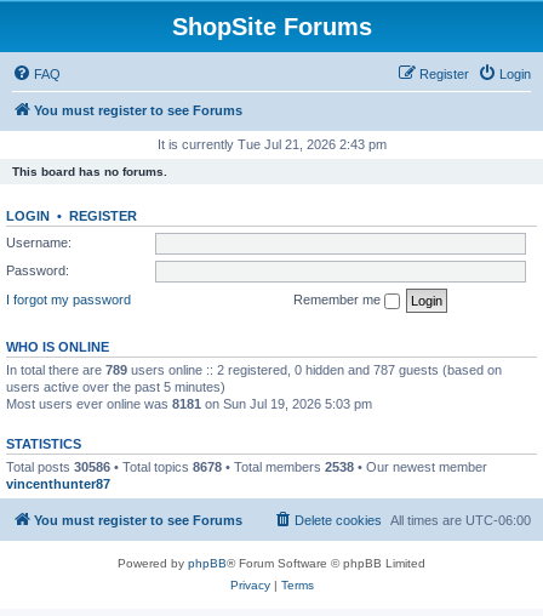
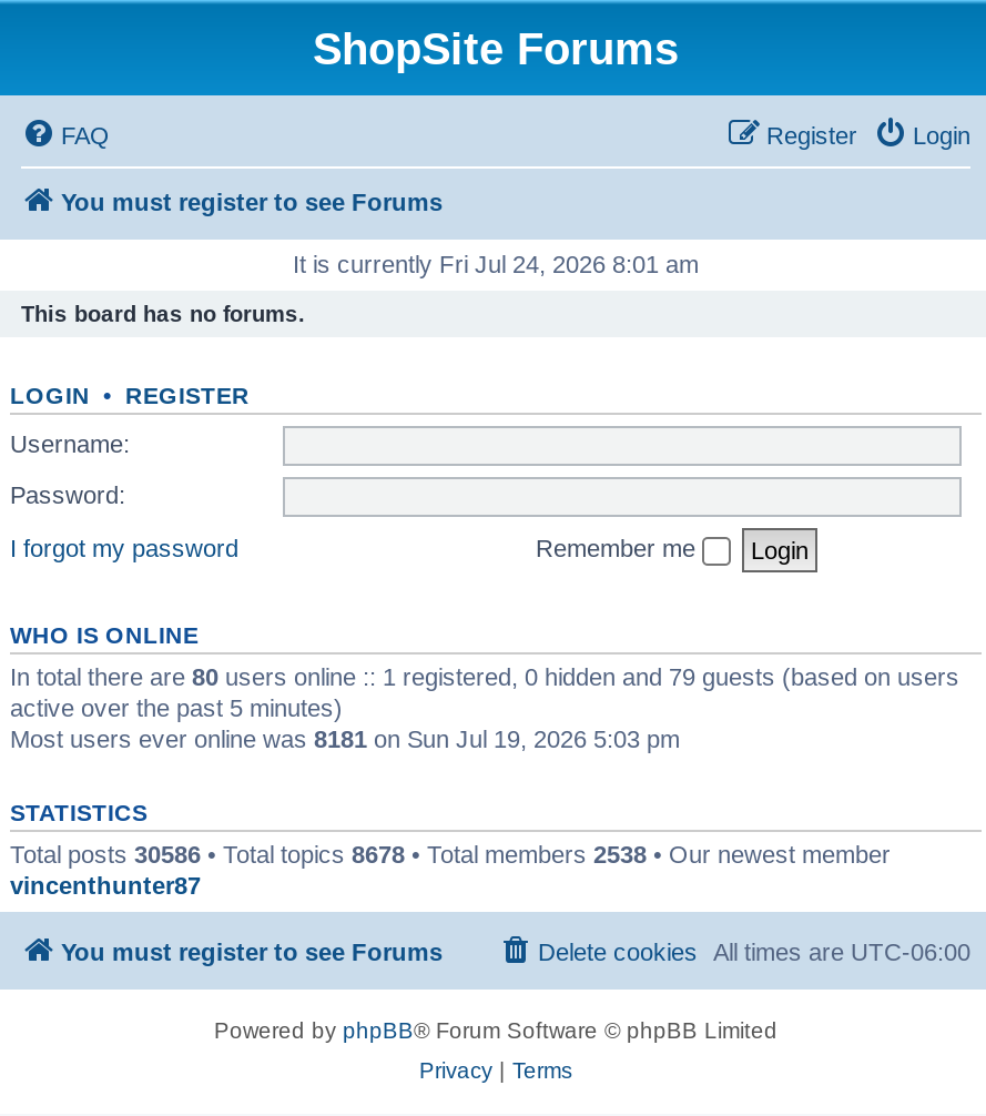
[157,137,386,152] It is currently Tue Jul 21, 2026 2:43 pm -> [293,251,699,277] It is currently Fri Jul 24, 2026 8:01 am
[6,362,502,393] In total there are 789 users online :: 2 registered, 0 hidden and 787 guests (based on | users active over the past 5 minutes) -> [10,662,959,720] In total there are 80 users online :: 1 registered, 0 hidden and 79 guests (based on users | active over the past 5 minutes)

